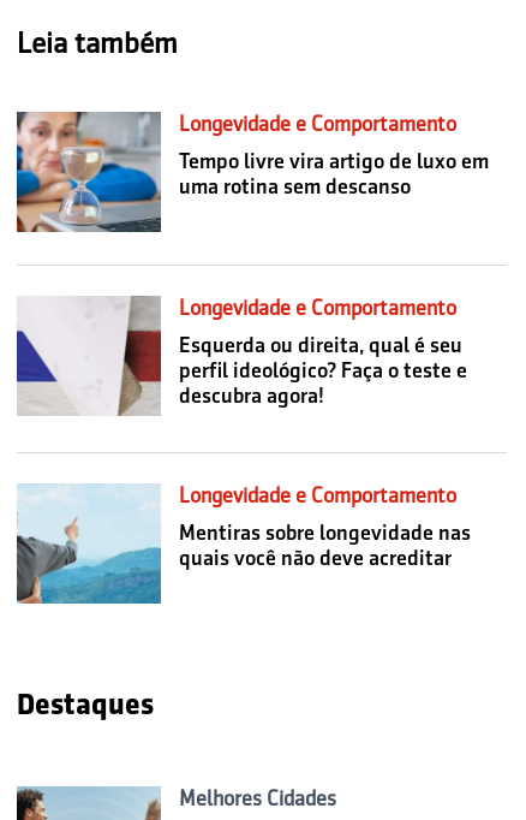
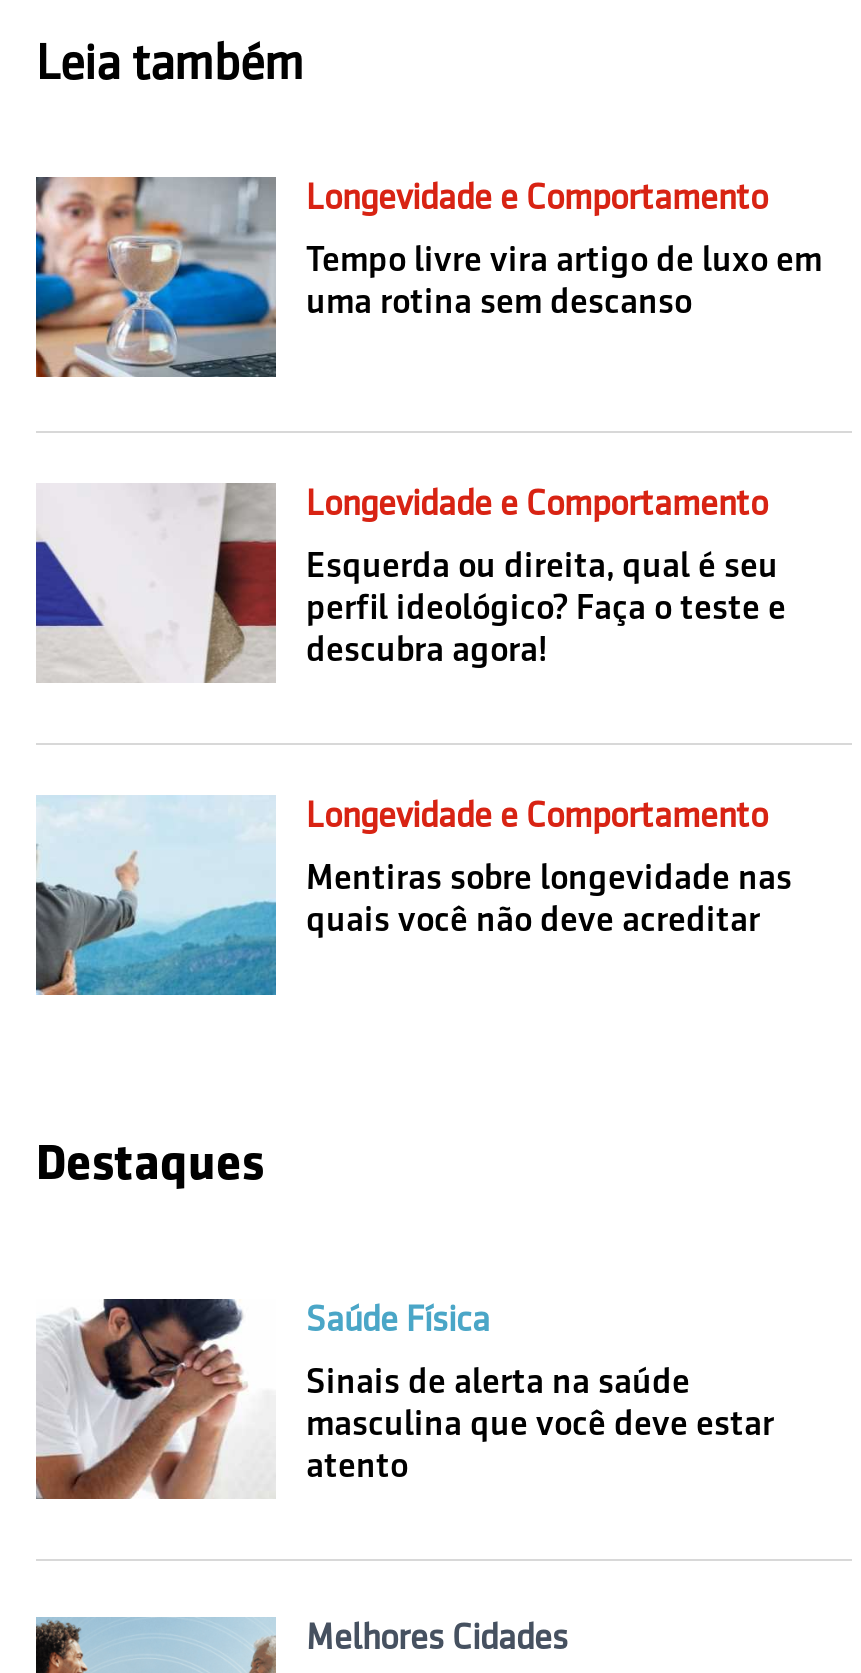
none -> [34,1297,774,1501] [image] | Saúde Física | Sinais de alerta na saúde | masculina que você deve estar | atento

